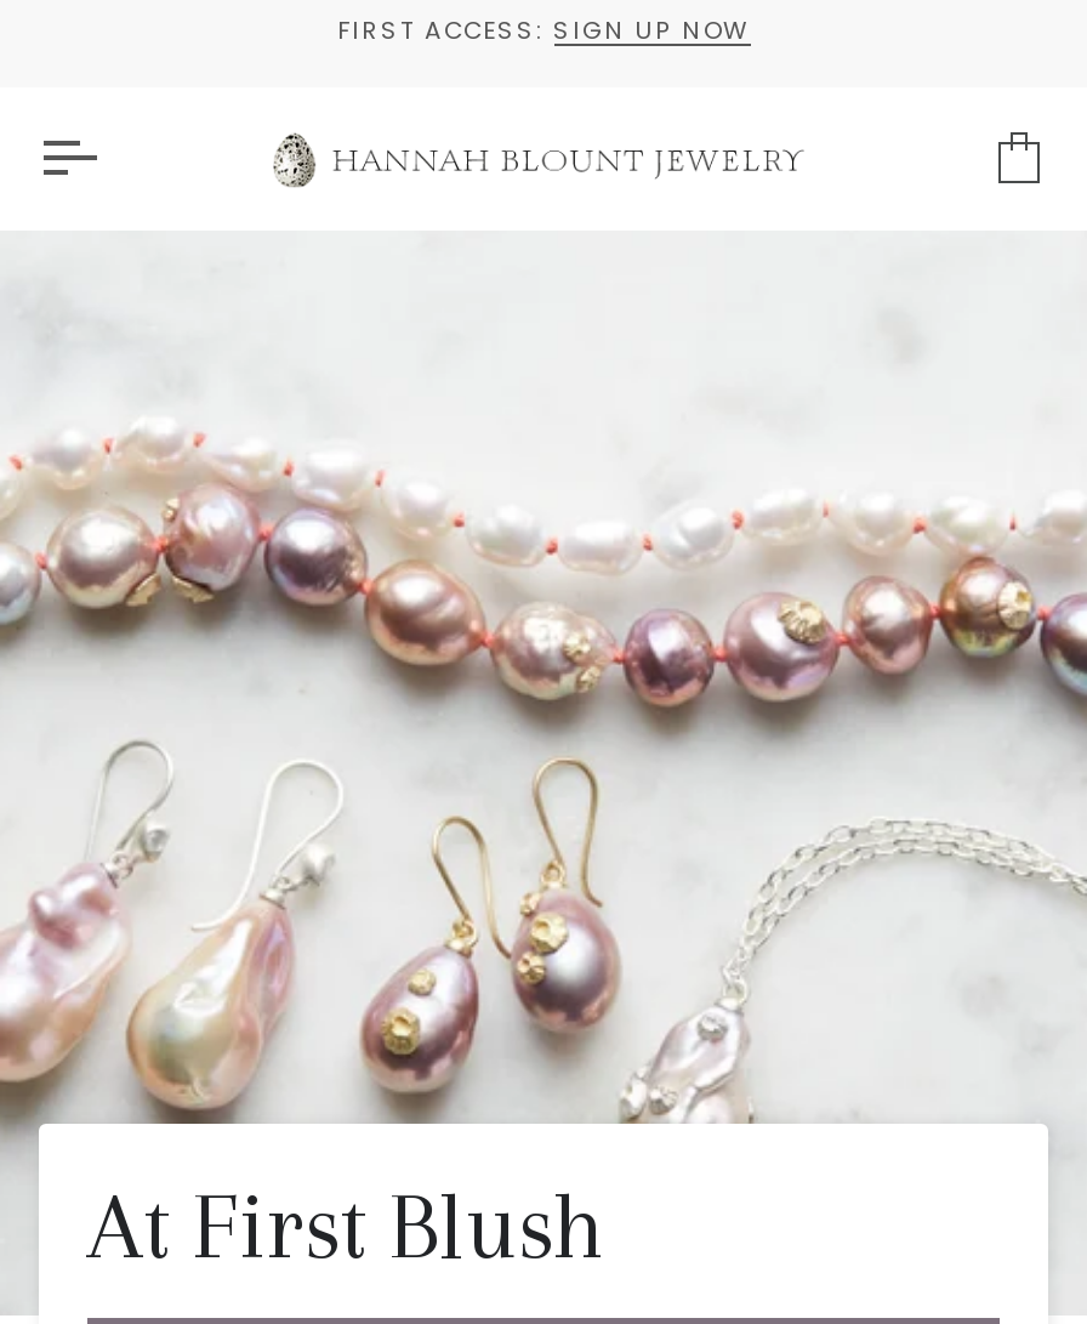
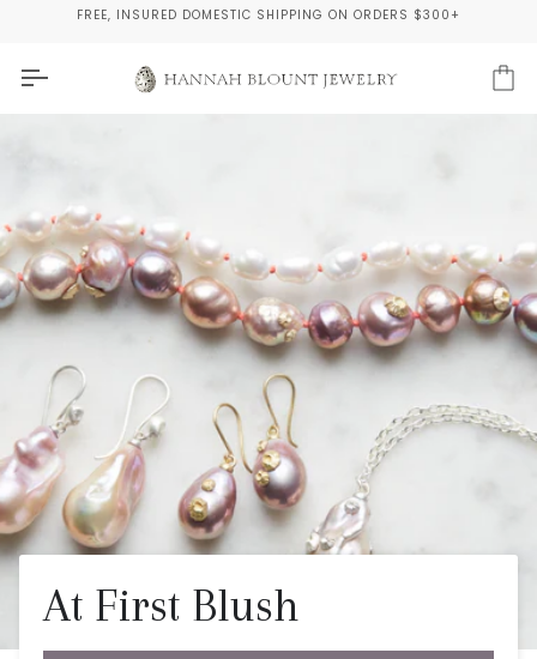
[337,12,750,48] FIRST ACCESS: SIGN UP NOW -> [77,6,460,24] FREE, INSURED DOMESTIC SHIPPING ON ORDERS $300+

